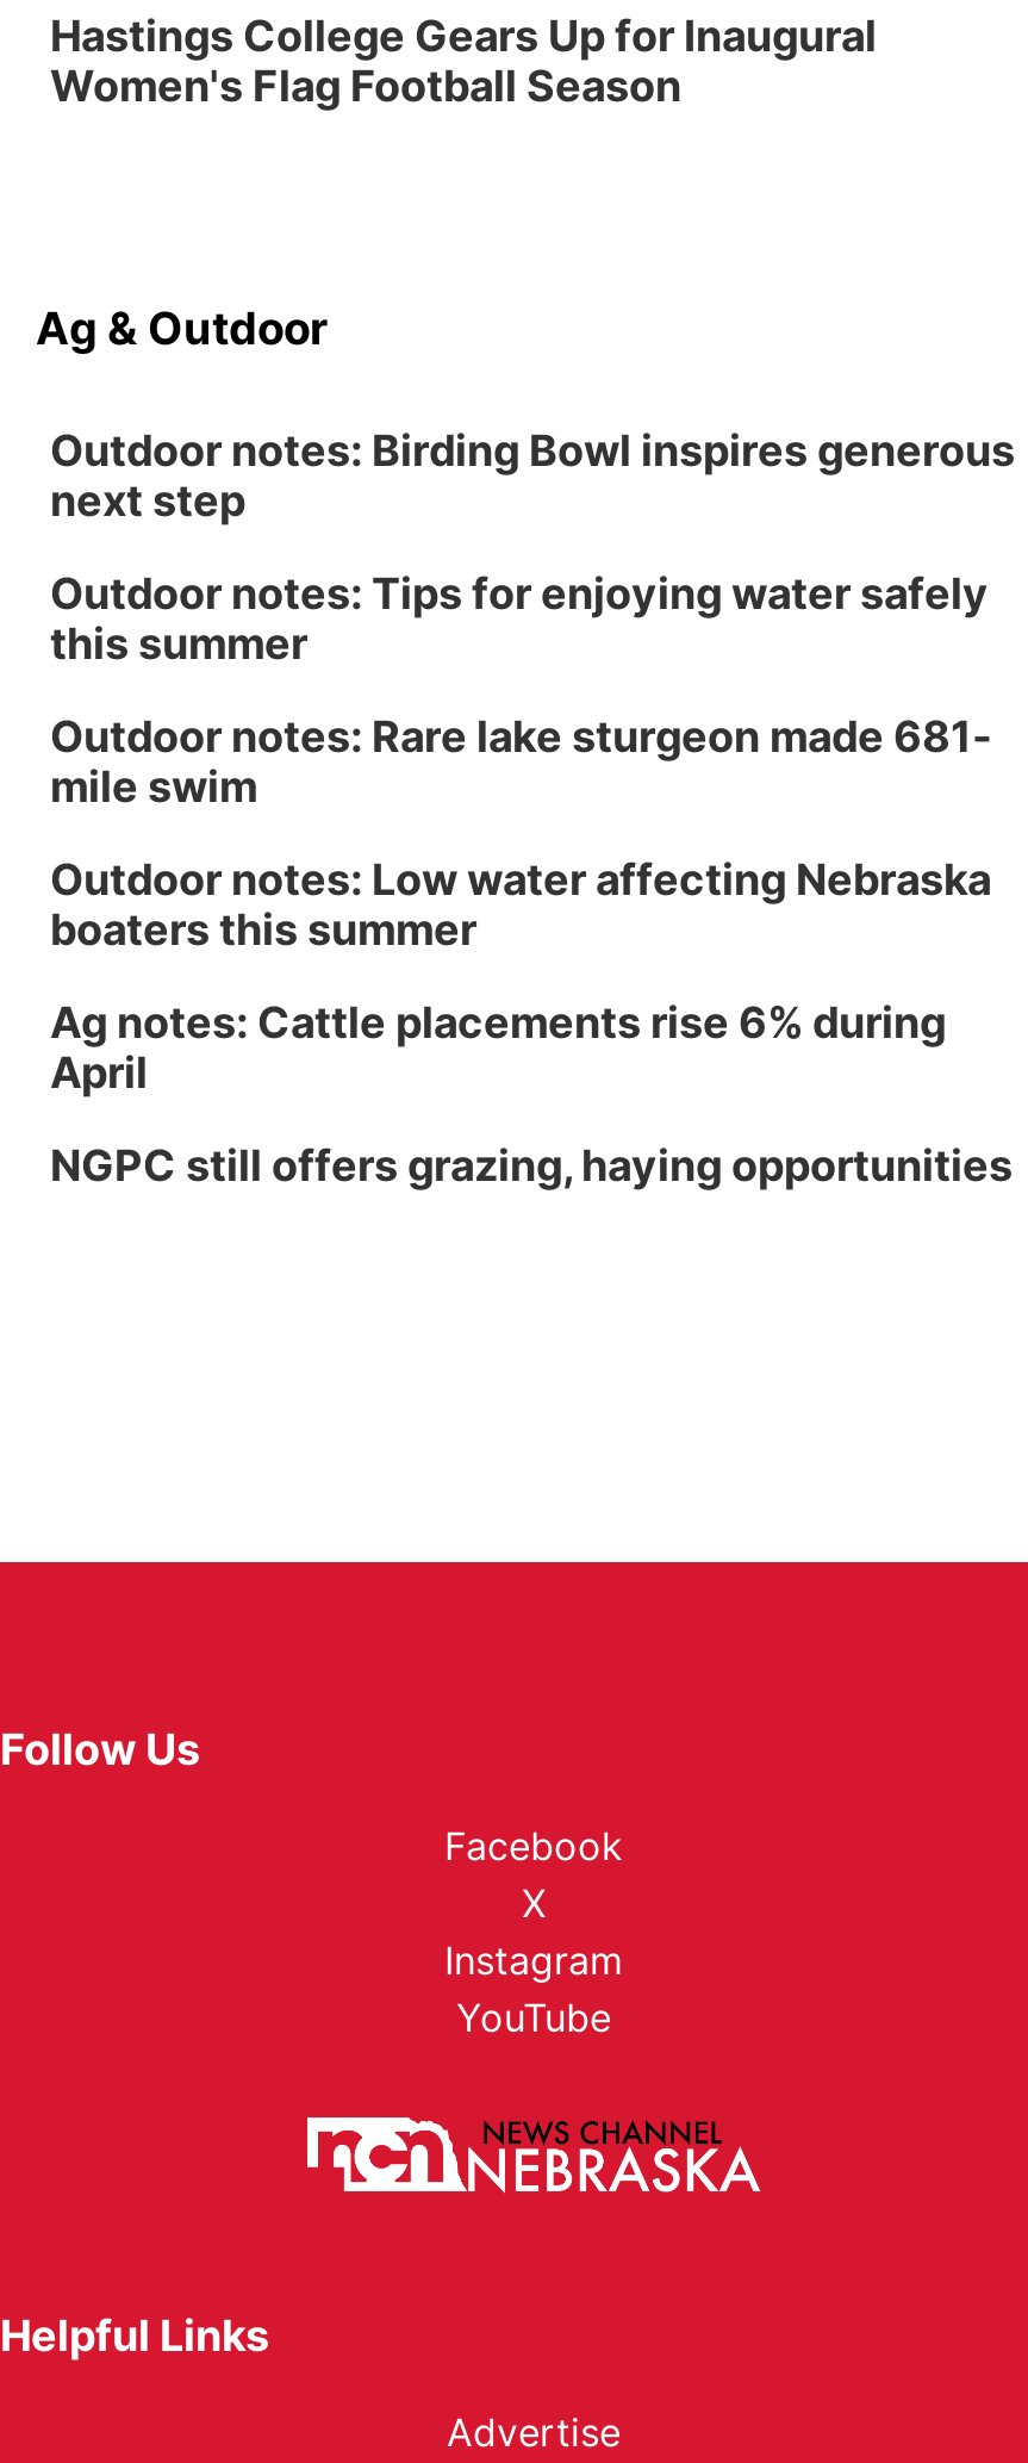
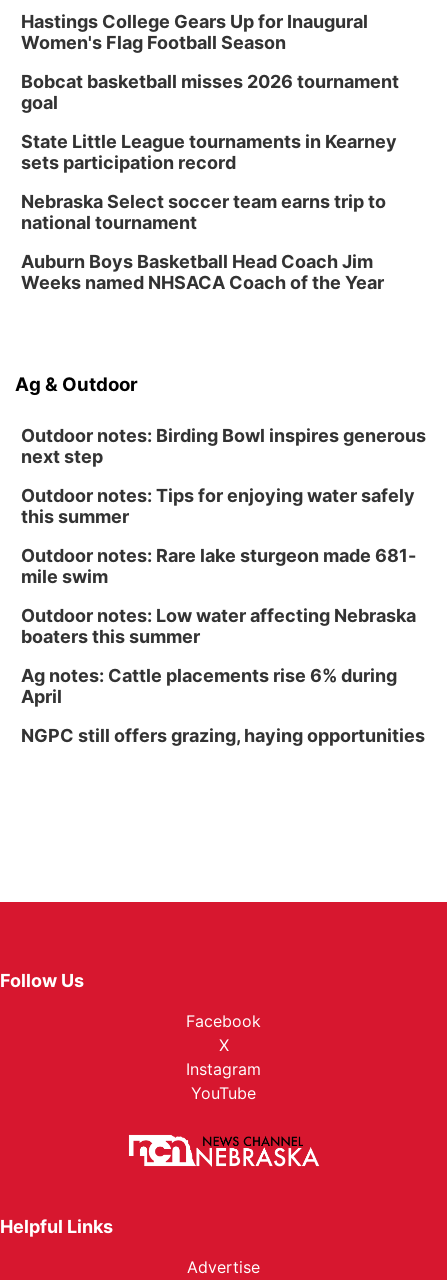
none -> [21,71,399,293] Bobcat basketball misses 2026 tournament | goal | State Little League tournaments in Kearney | sets participation record | Nebraska Select soccer team earns trip to | national tournament | Auburn Boys Basketball Head Coach Jim | Weeks named NHSACA Coach of the Year

